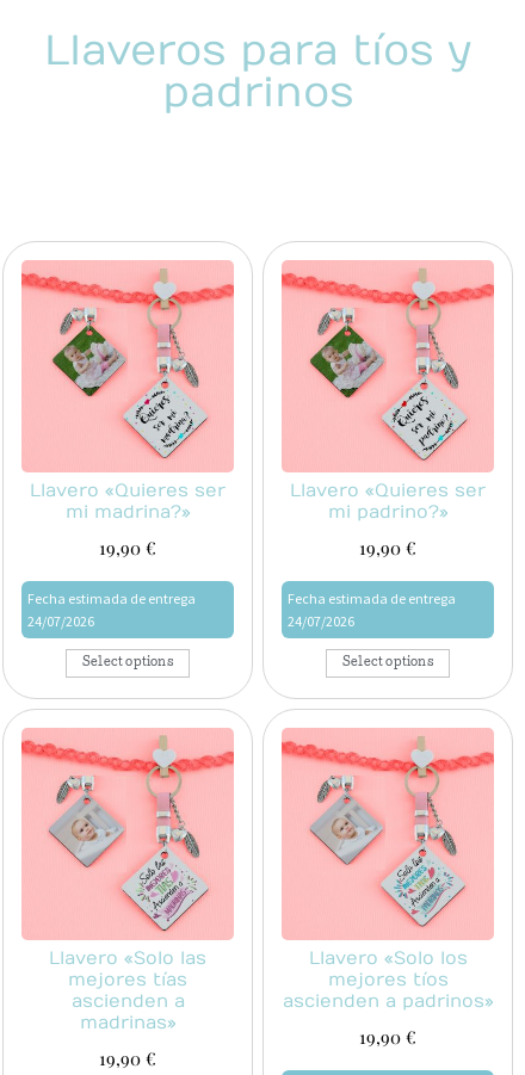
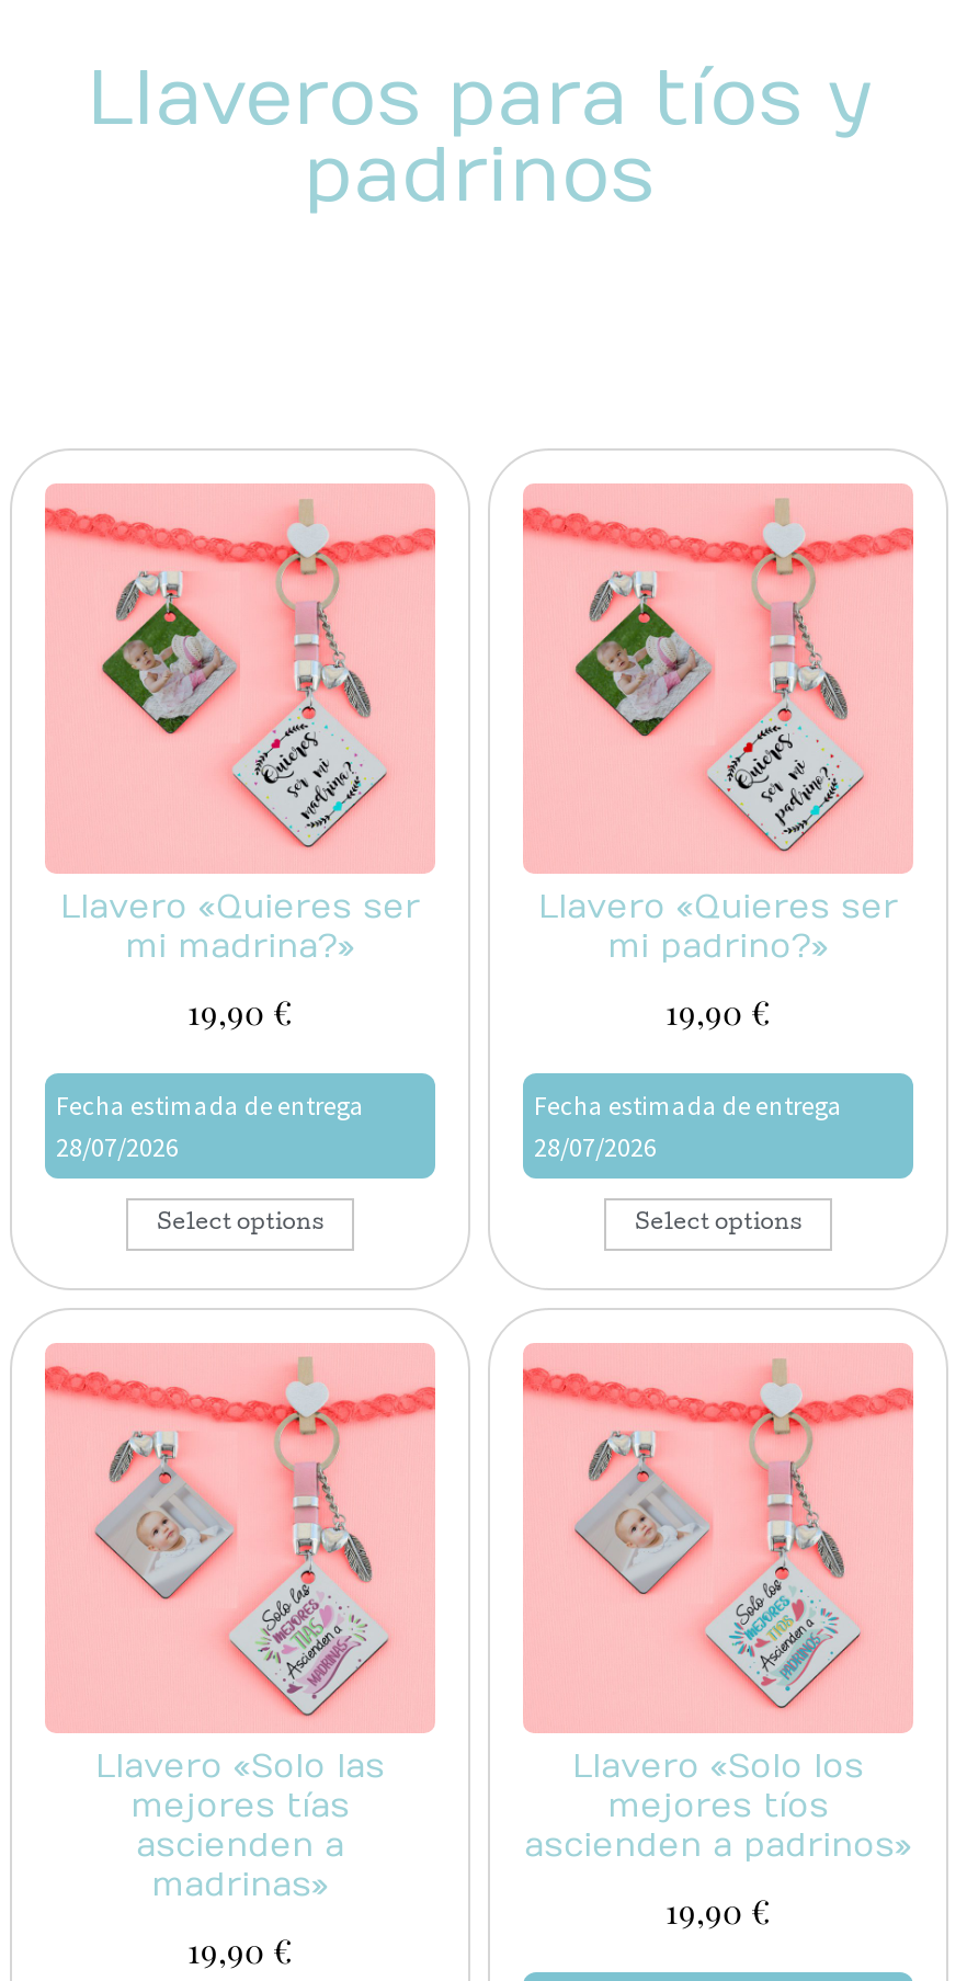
[27,612,94,629] 24/07/2026 -> [56,1129,179,1162] 28/07/2026
[288,612,354,629] 24/07/2026 -> [534,1129,657,1162] 28/07/2026

